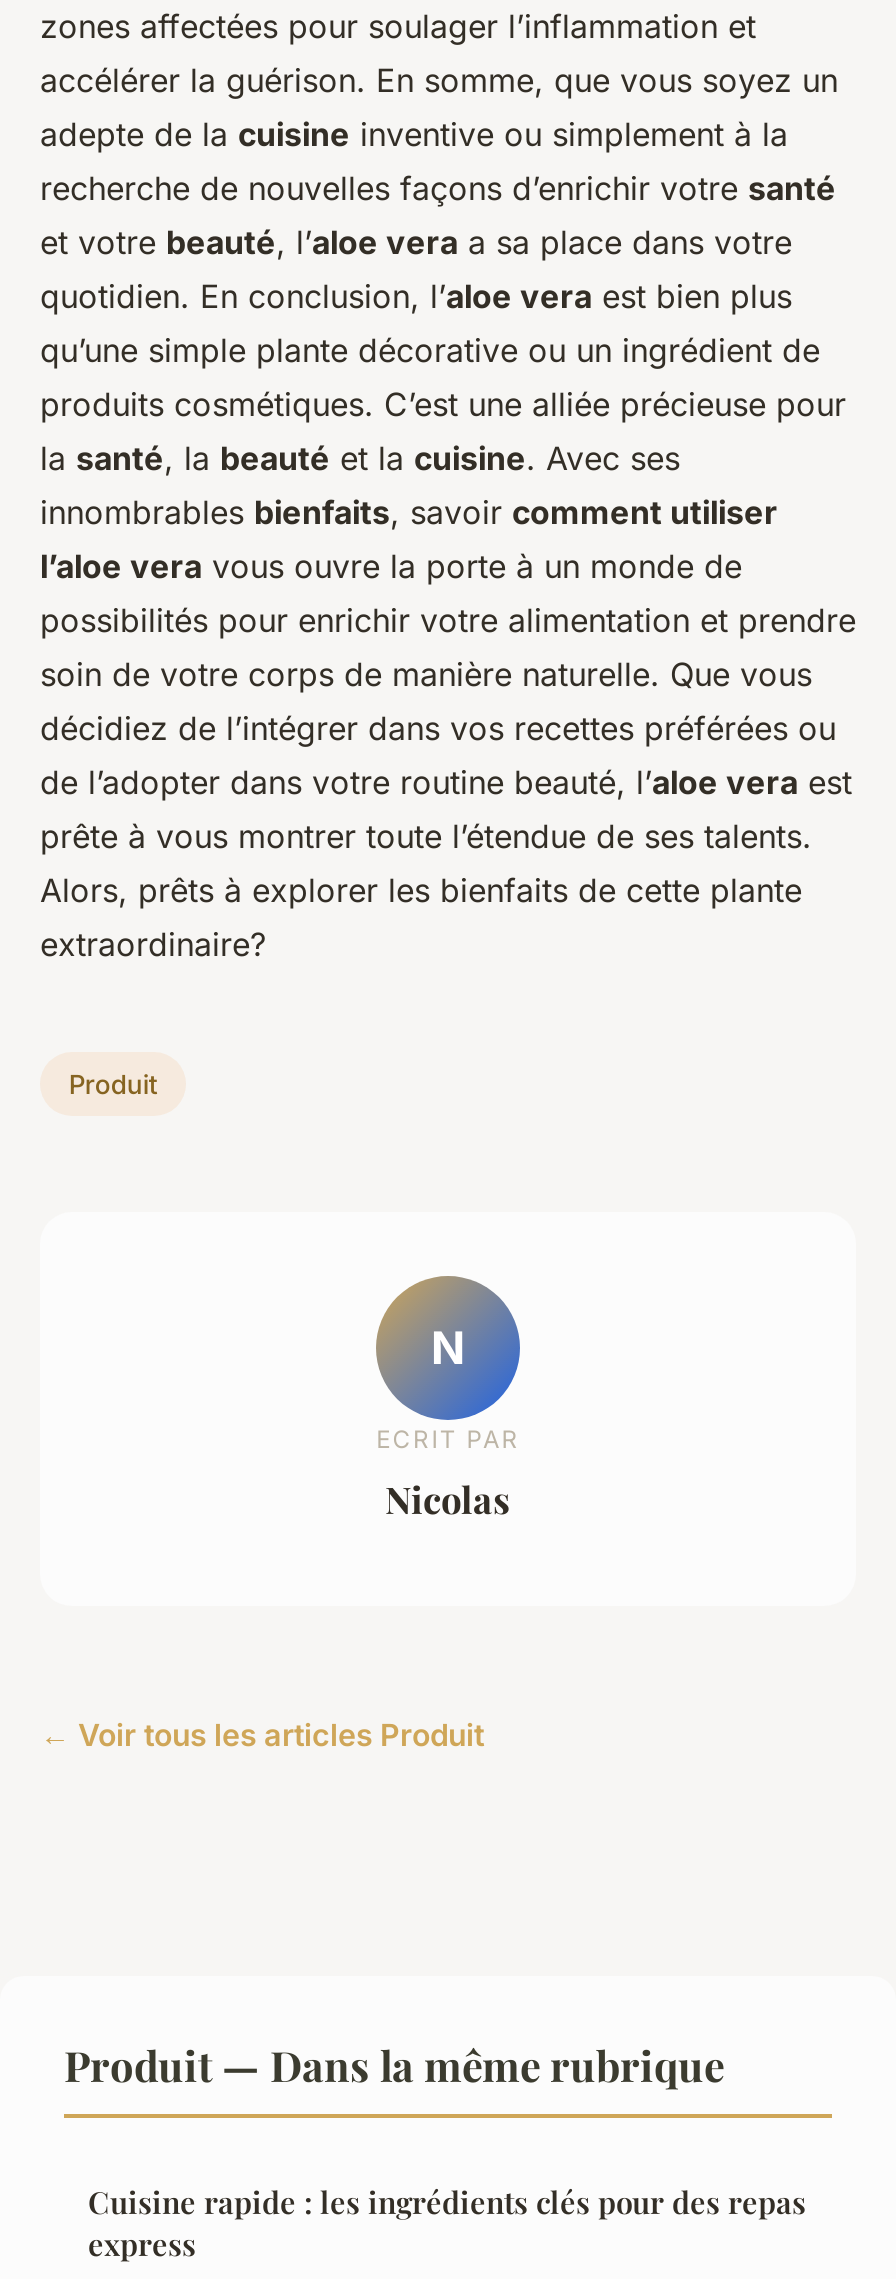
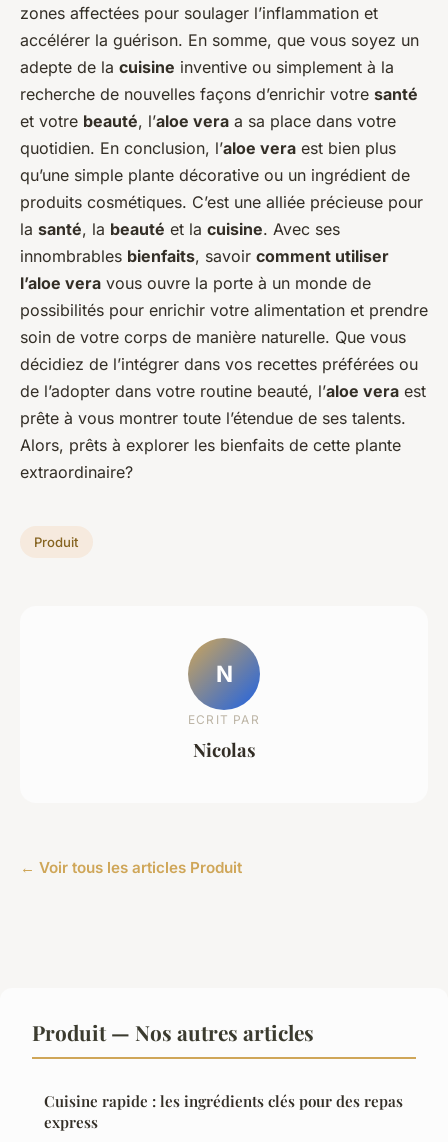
[64,2036,724,2092] Produit — Dans la même rubrique -> [32,1018,314,1046] Produit — Nos autres articles

